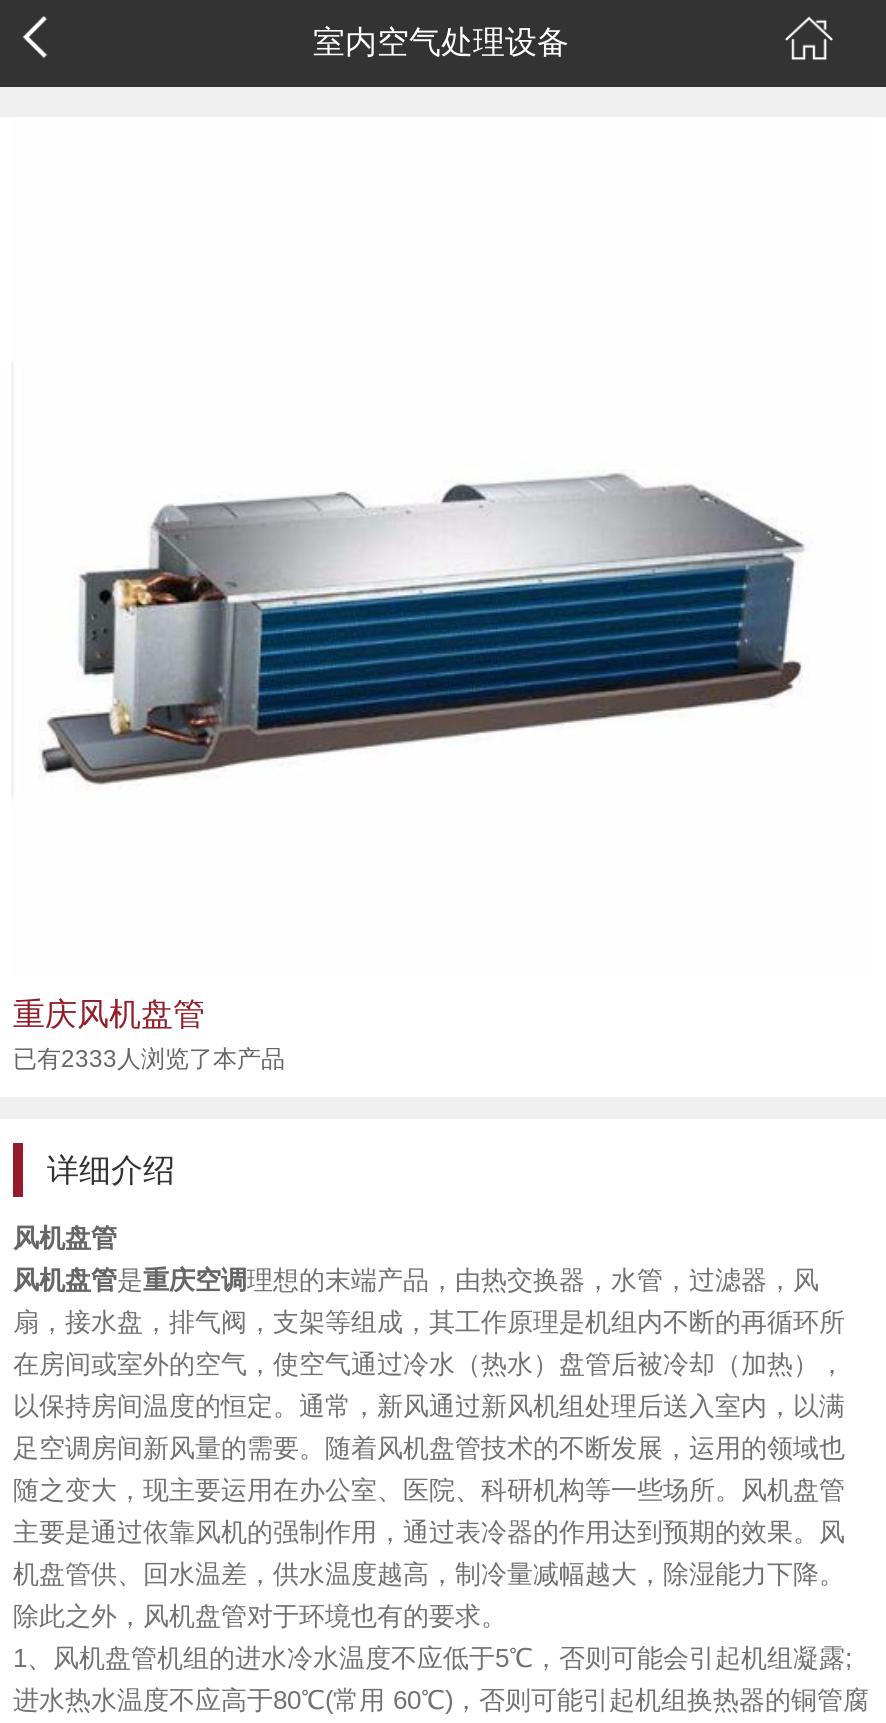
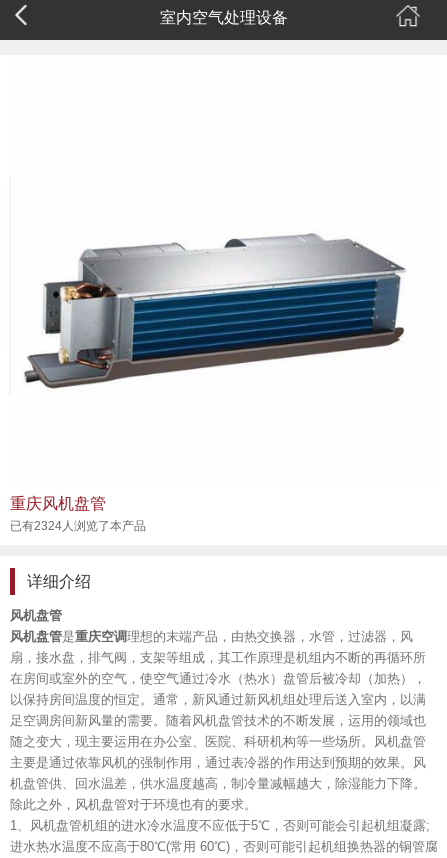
[13,1045,285,1073] 已有2333人浏览了本产品 -> [10,519,146,533] 已有2324人浏览了本产品

